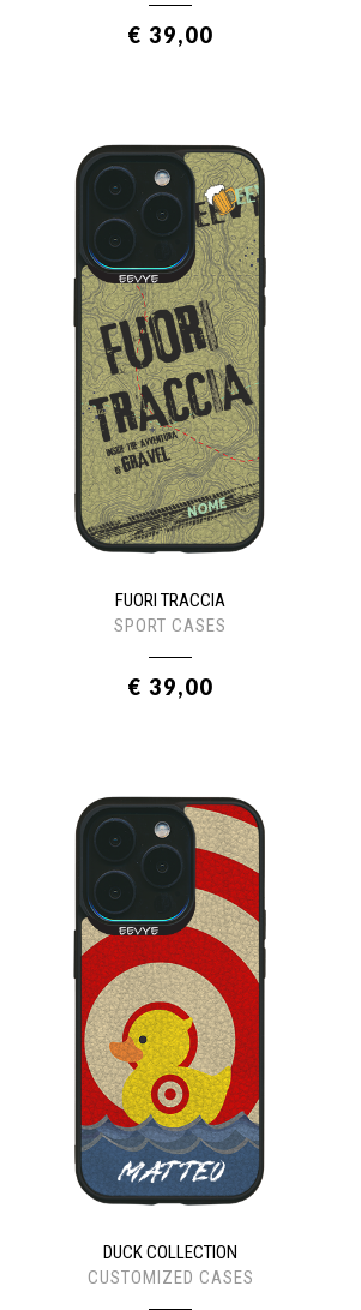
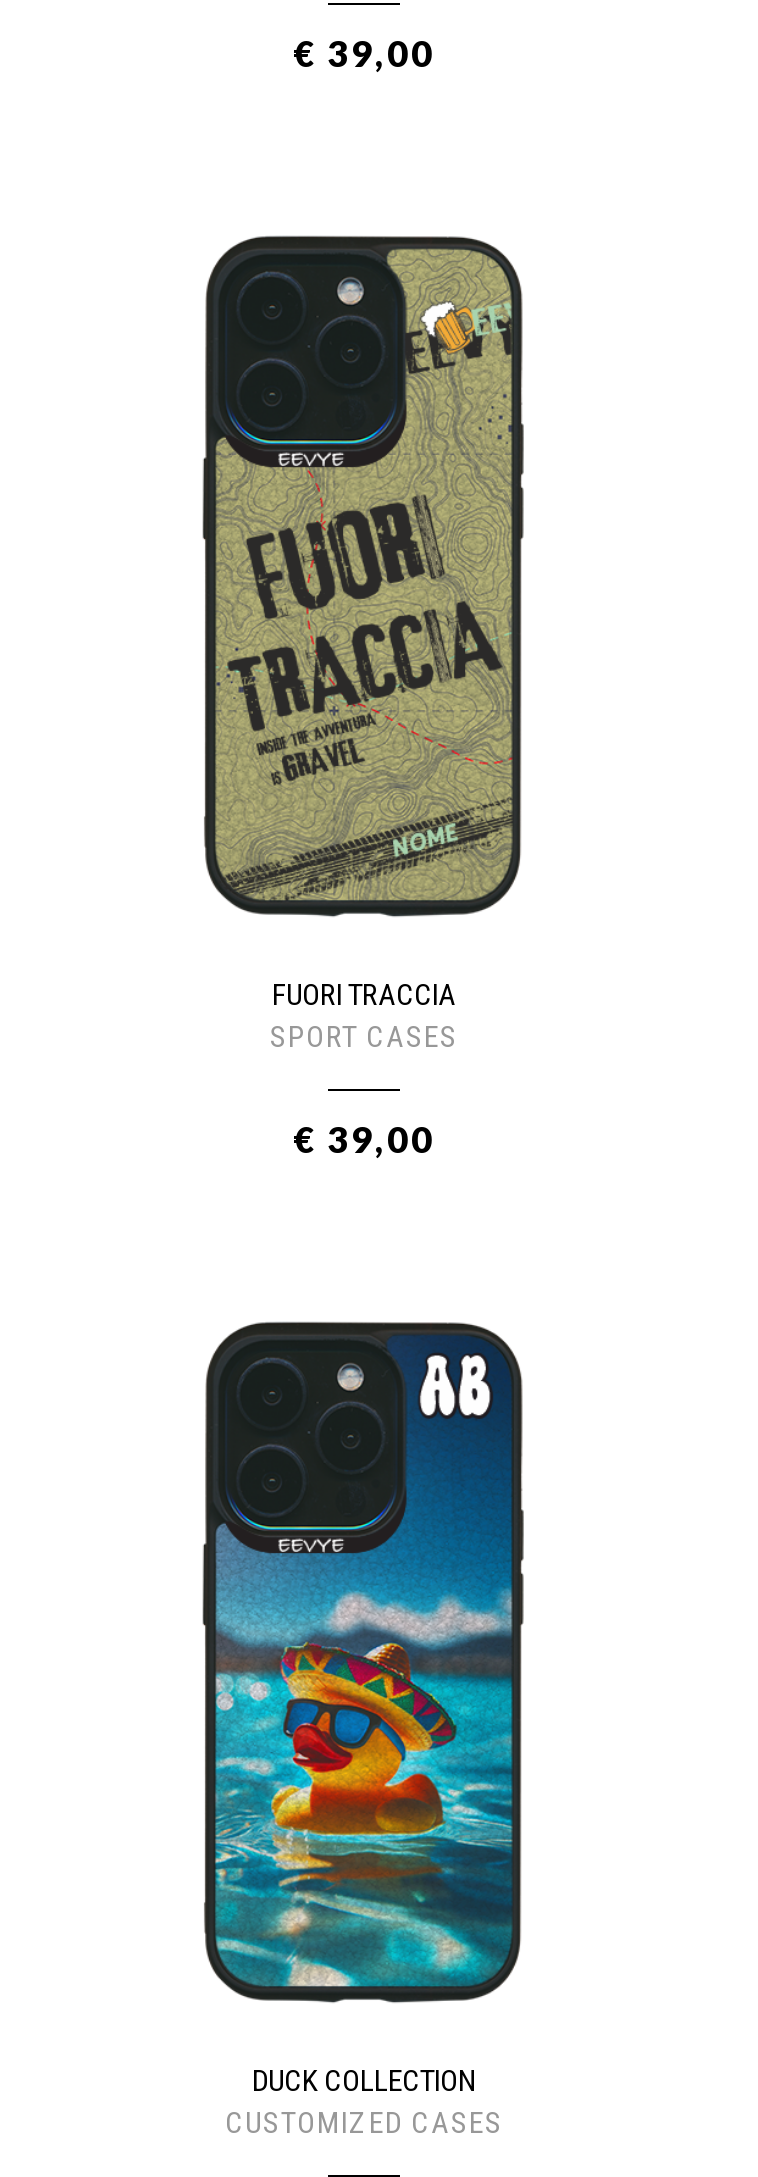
[80,803,260,1195] [image] -> [214,1335,514,1987] [image]

